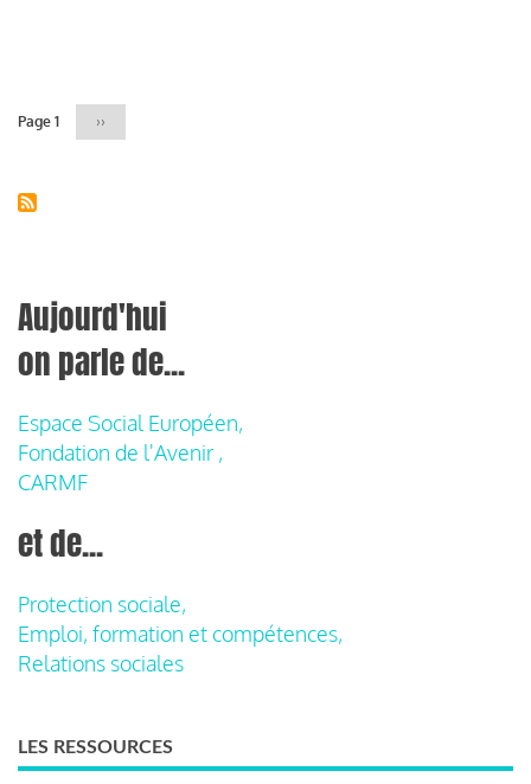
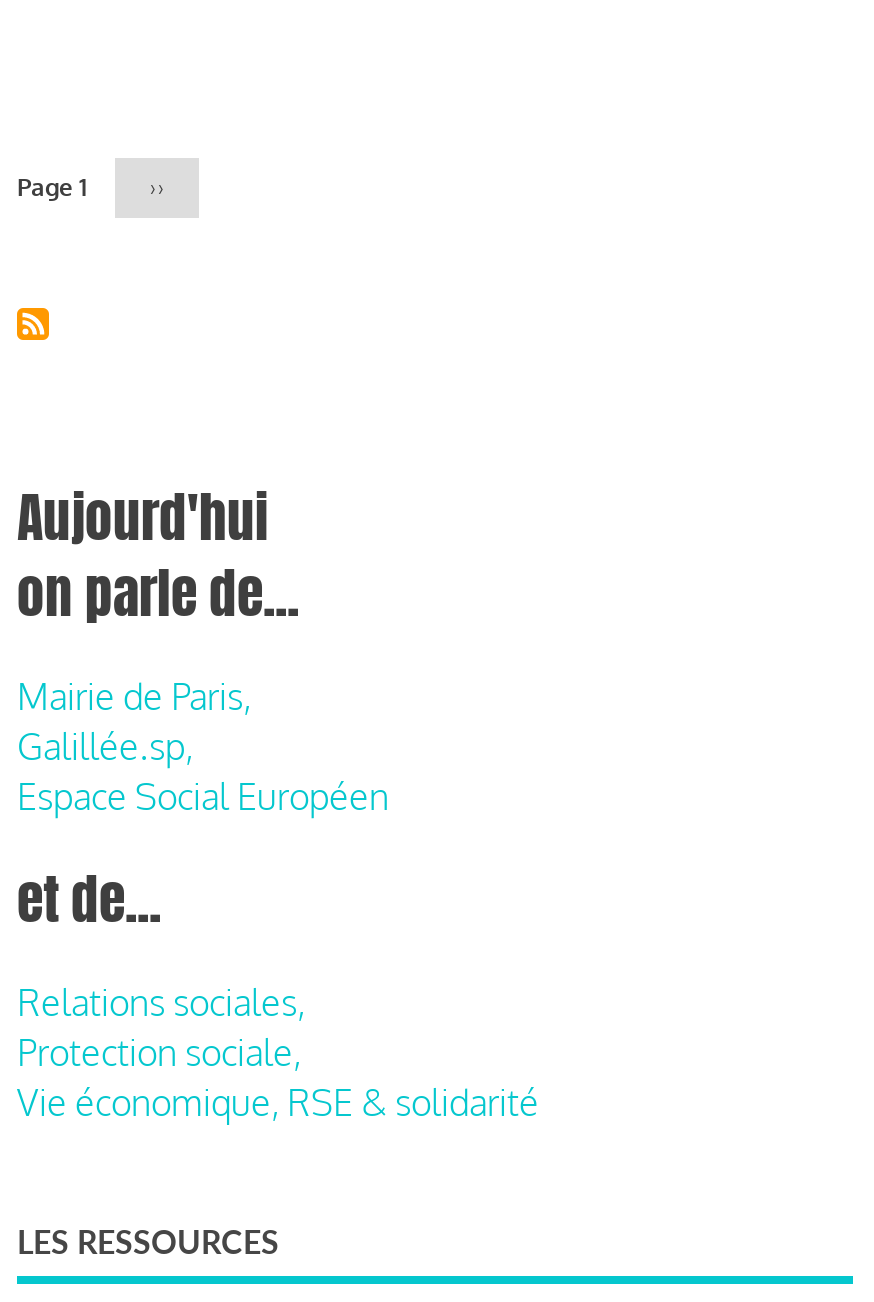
[18,410,243,495] Espace Social Européen, | Fondation de l'Avenir , | CARMF -> [17,674,389,818] Mairie de Paris, | Galillée.sp, | Espace Social Européen
none -> [17,980,305,1024] Relations sociales,
moved [18,591,186,617] -> [17,1030,301,1074]: Protection sociale,
[18,620,343,676] Emploi, formation et compétences, | Relations sociales -> [17,1080,539,1124] Vie économique, RSE & solidarité

